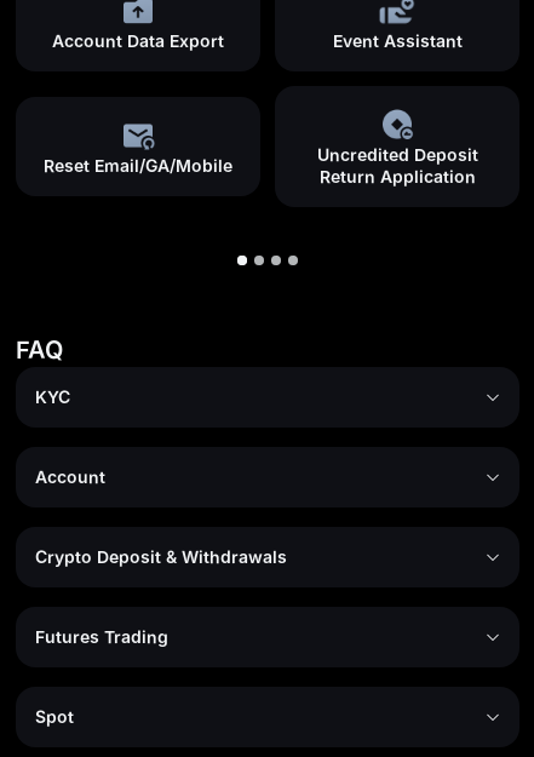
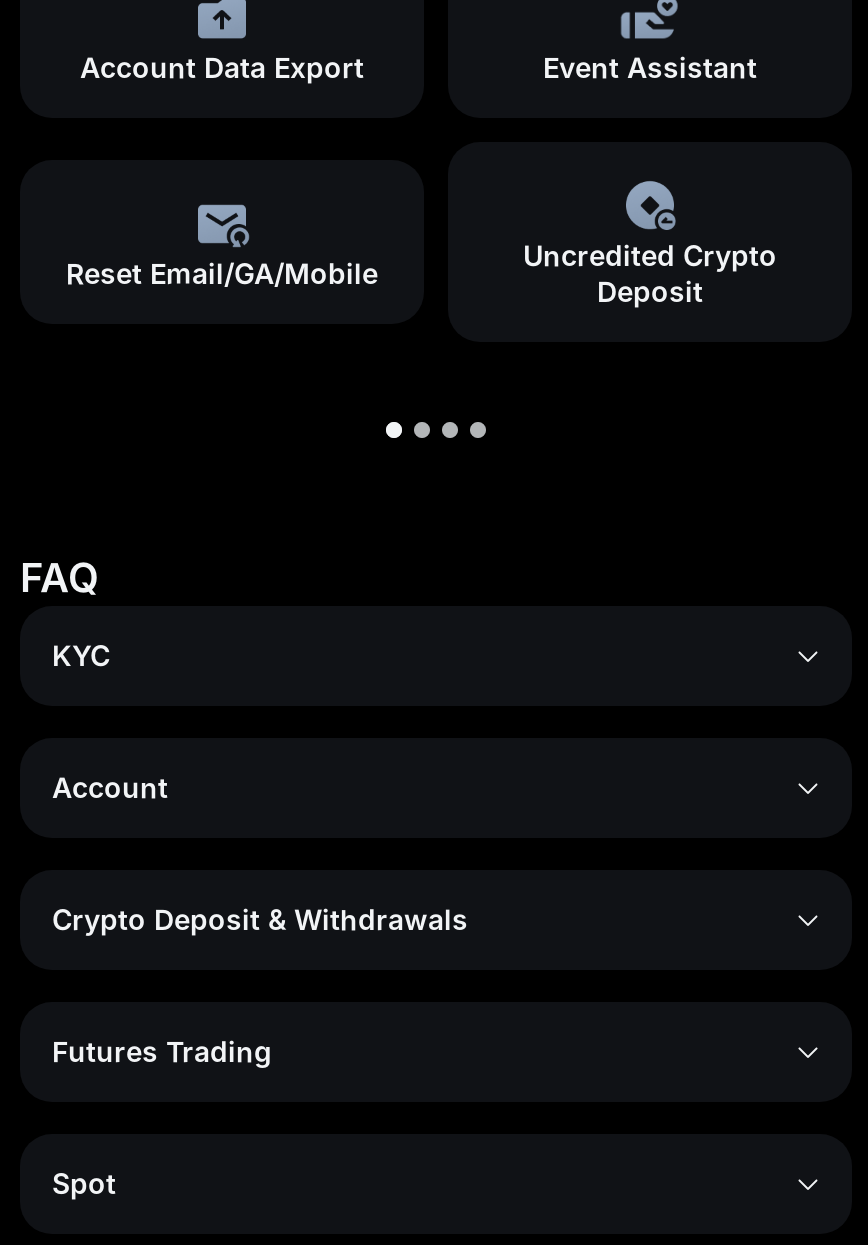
[317,144,478,187] Uncredited Deposit | Return Application -> [523,238,777,308] Uncredited Crypto | Deposit

